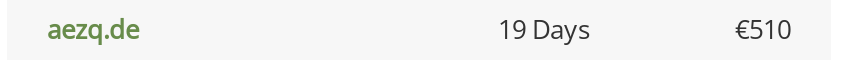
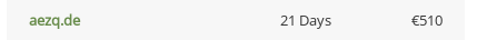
[498,11,590,47] 19 Days -> [280,10,331,30] 21 Days

